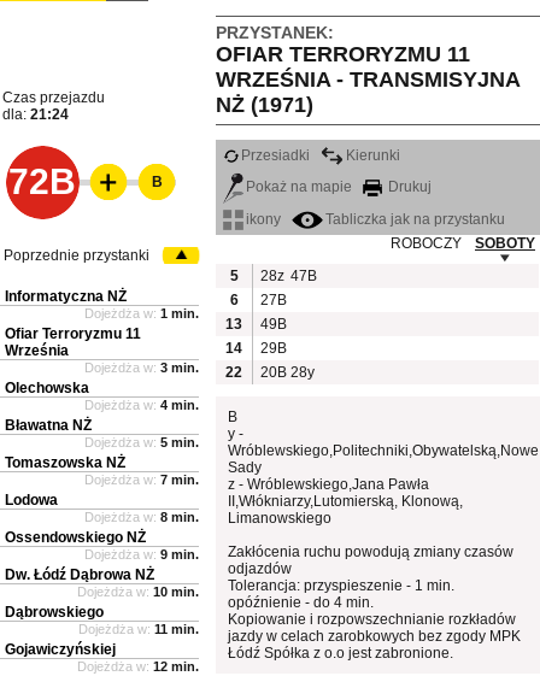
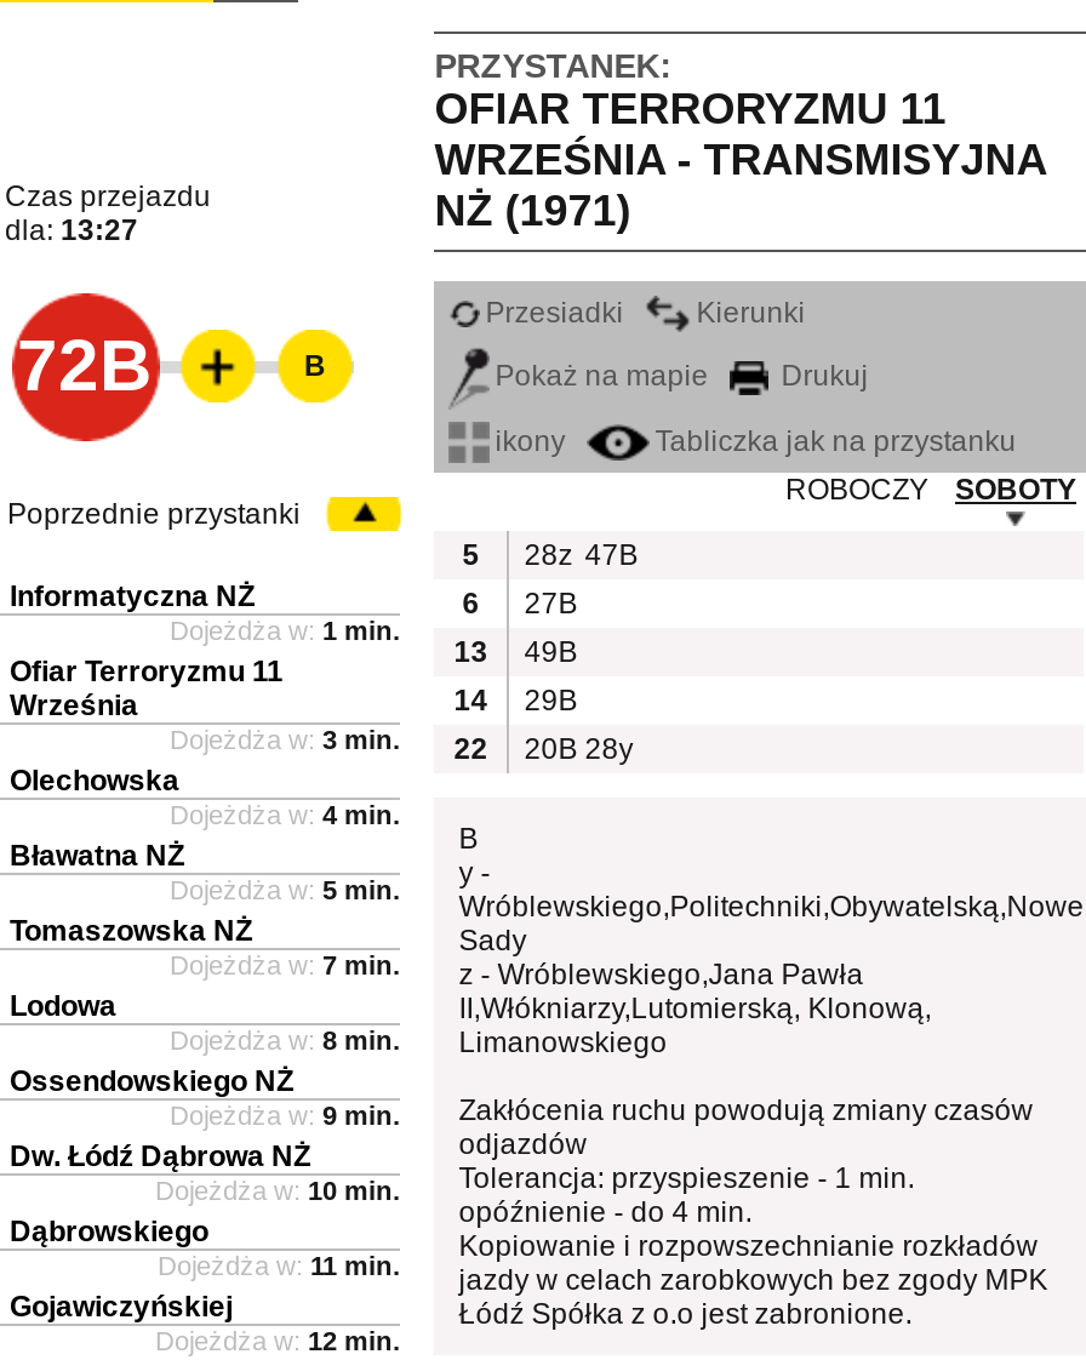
[2,106,69,123] dla: 21:24 -> [5,214,138,248] dla: 13:27

